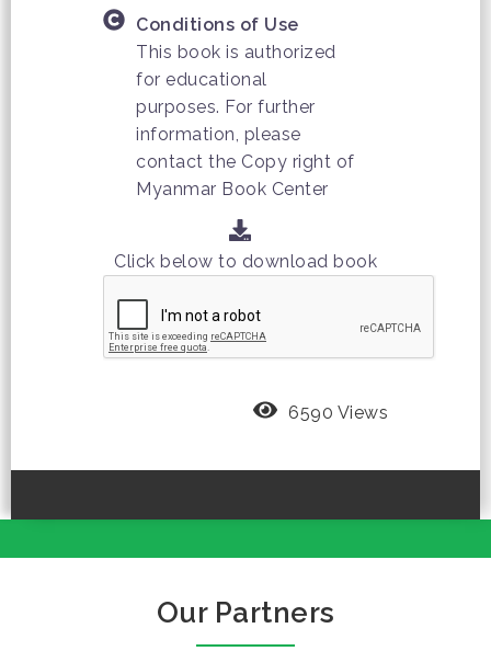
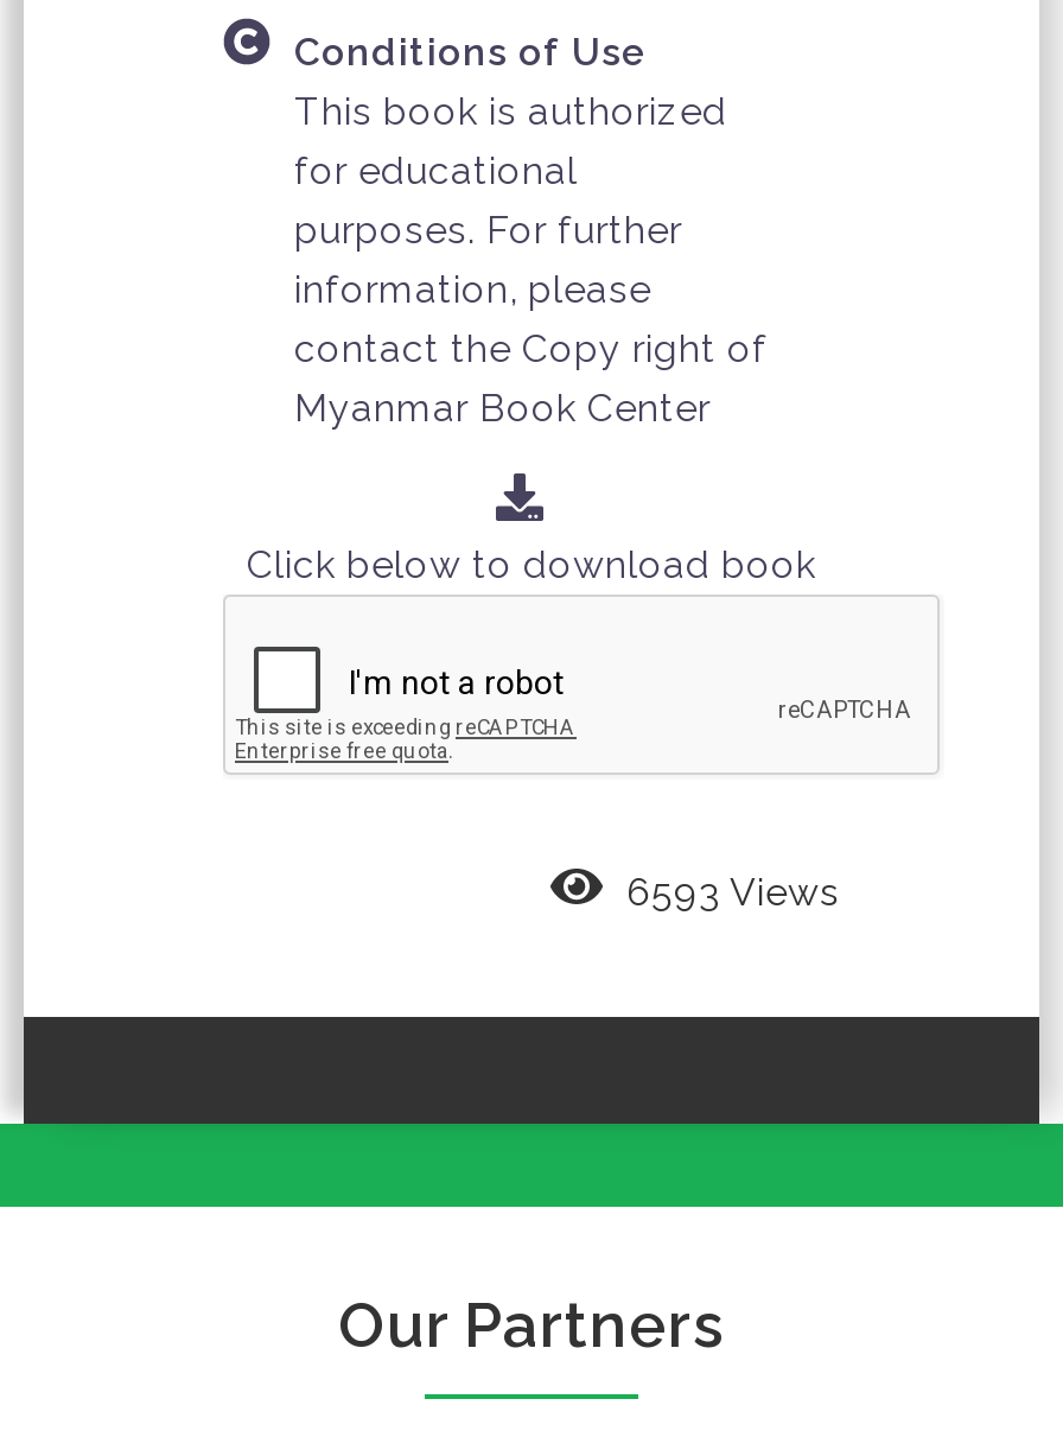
[288,402,388,423] 6590 Views -> [626,870,840,915] 6593 Views

